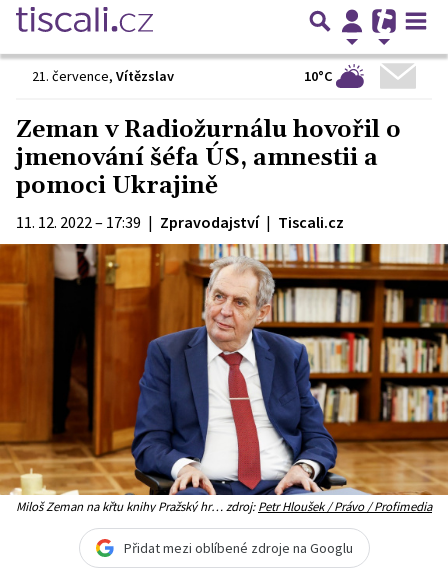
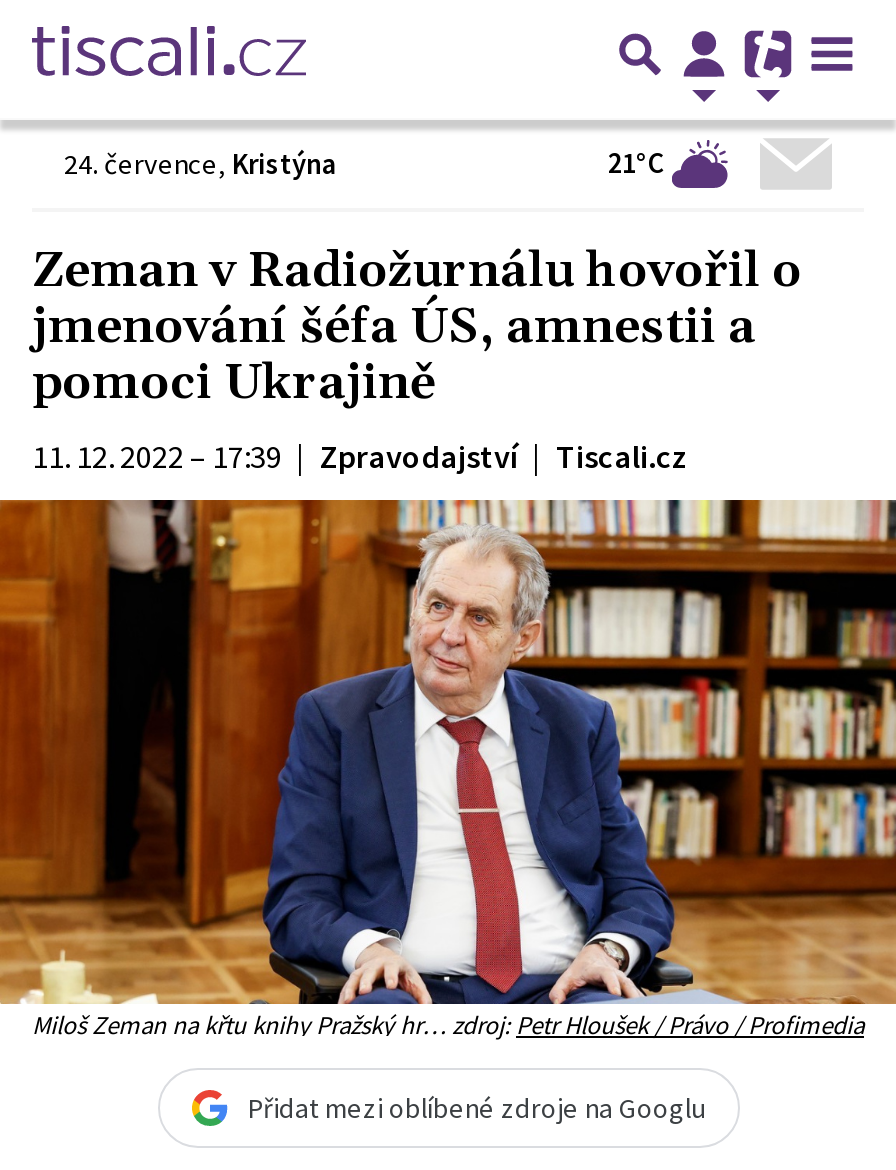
[32,66,336,85] 21. července, Vítězslav | 10°C -> [64,145,672,182] 24. července, Kristýna | 21°C

